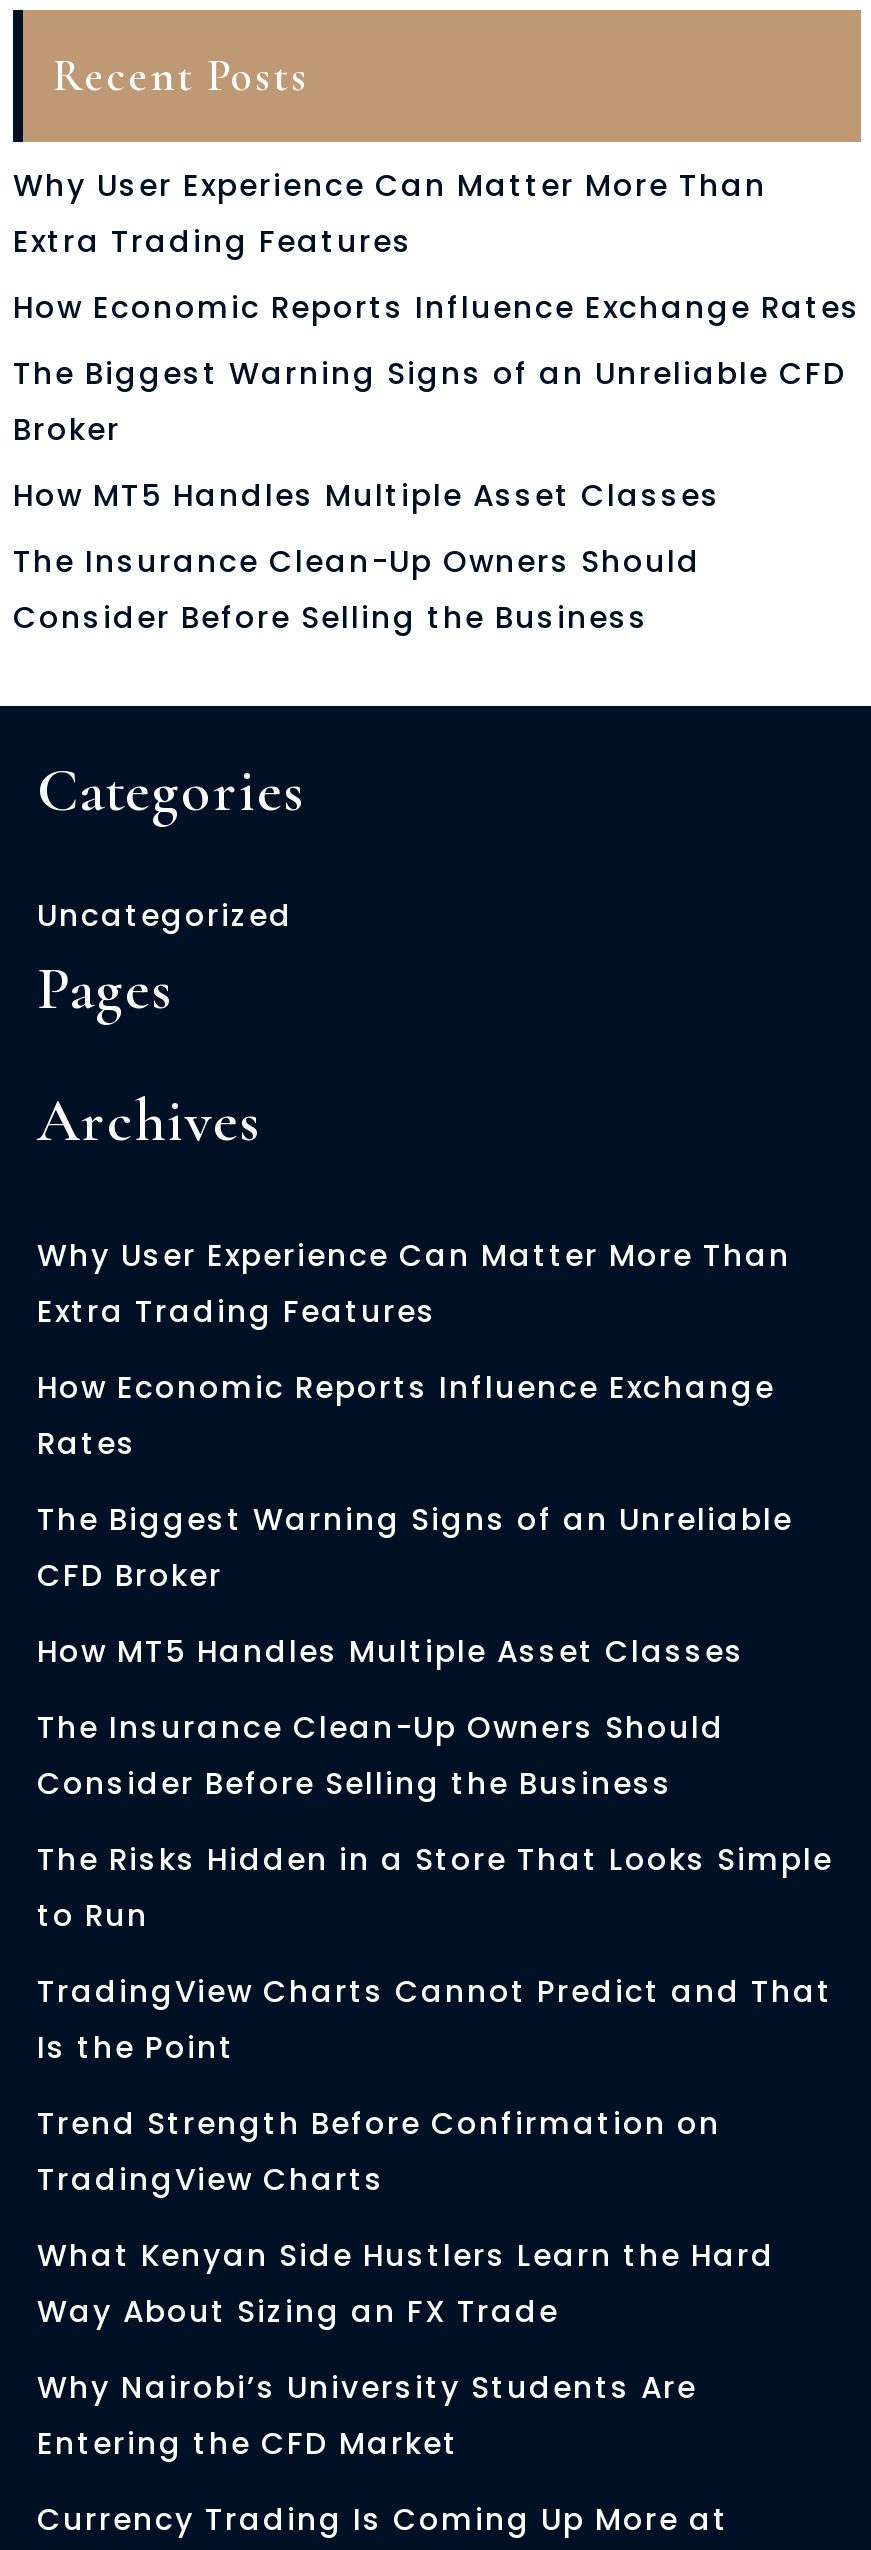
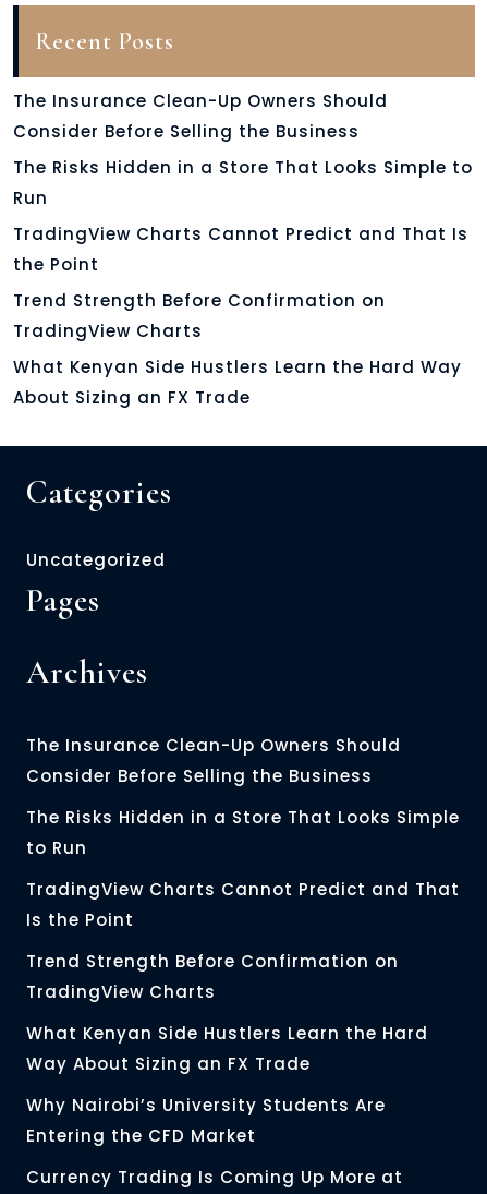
[13,163,861,515] Why User Experience Can Matter More Than | Extra Trading Features | How Economic Reports Influence Exchange Rates | The Biggest Warning Signs of an Unreliable CFD | Broker | How MT5 Handles Multiple Asset Classes -> none
none -> [13,155,473,408] The Risks Hidden in a Store That Looks Simple to | Run | TradingView Charts Cannot Predict and That Is | the Point | Trend Strength Before Confirmation on | TradingView Charts | What Kenyan Side Hustlers Learn the Hard Way | About Sizing an FX Trade
moved [37,753,305,1157] -> [26,472,172,692]: Categories | Uncategorized | Pages | Archives
[37,1233,793,1671] Why User Experience Can Matter More Than | Extra Trading Features | How Economic Reports Influence Exchange | Rates | The Biggest Warning Signs of an Unreliable | CFD Broker | How MT5 Handles Multiple Asset Classes -> none

